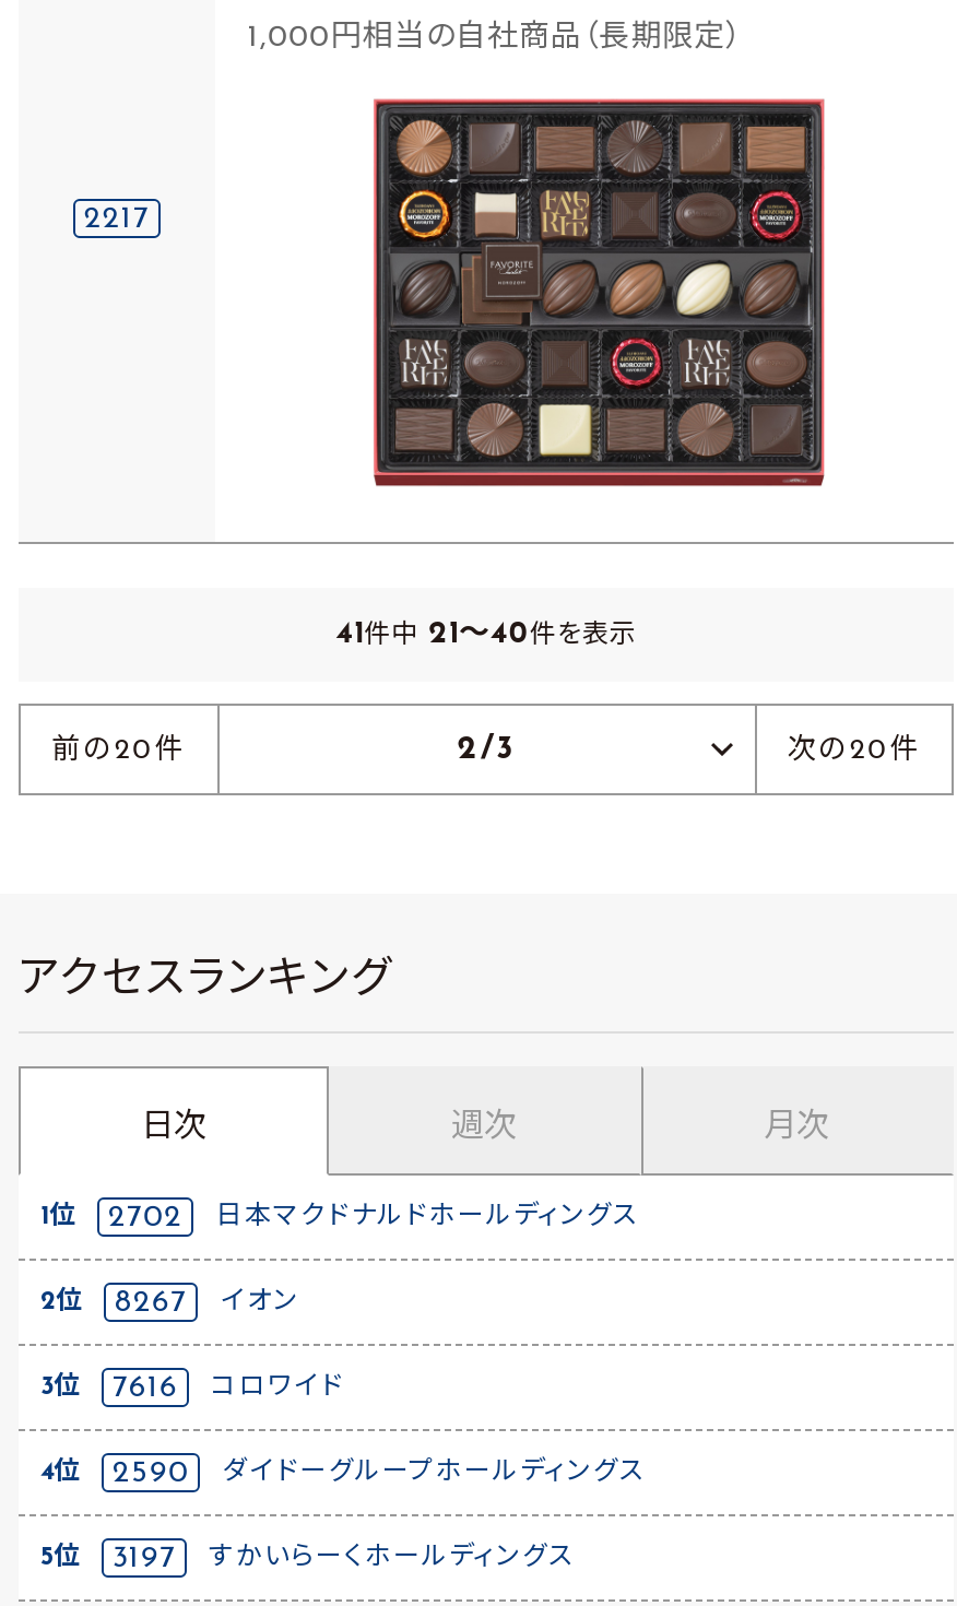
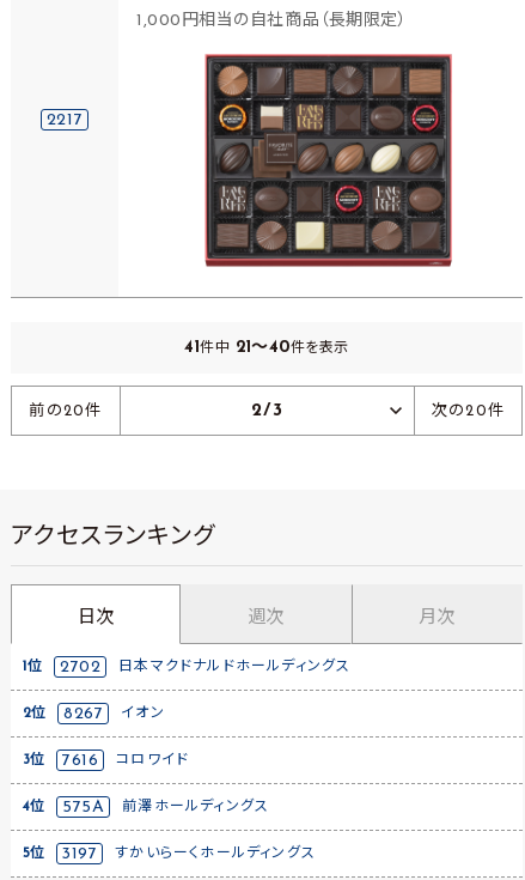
[113,1460,647,1488] 2590 | ダイドーグループホールディングス -> [62,800,269,815] 575A | 前澤ホールディングス

